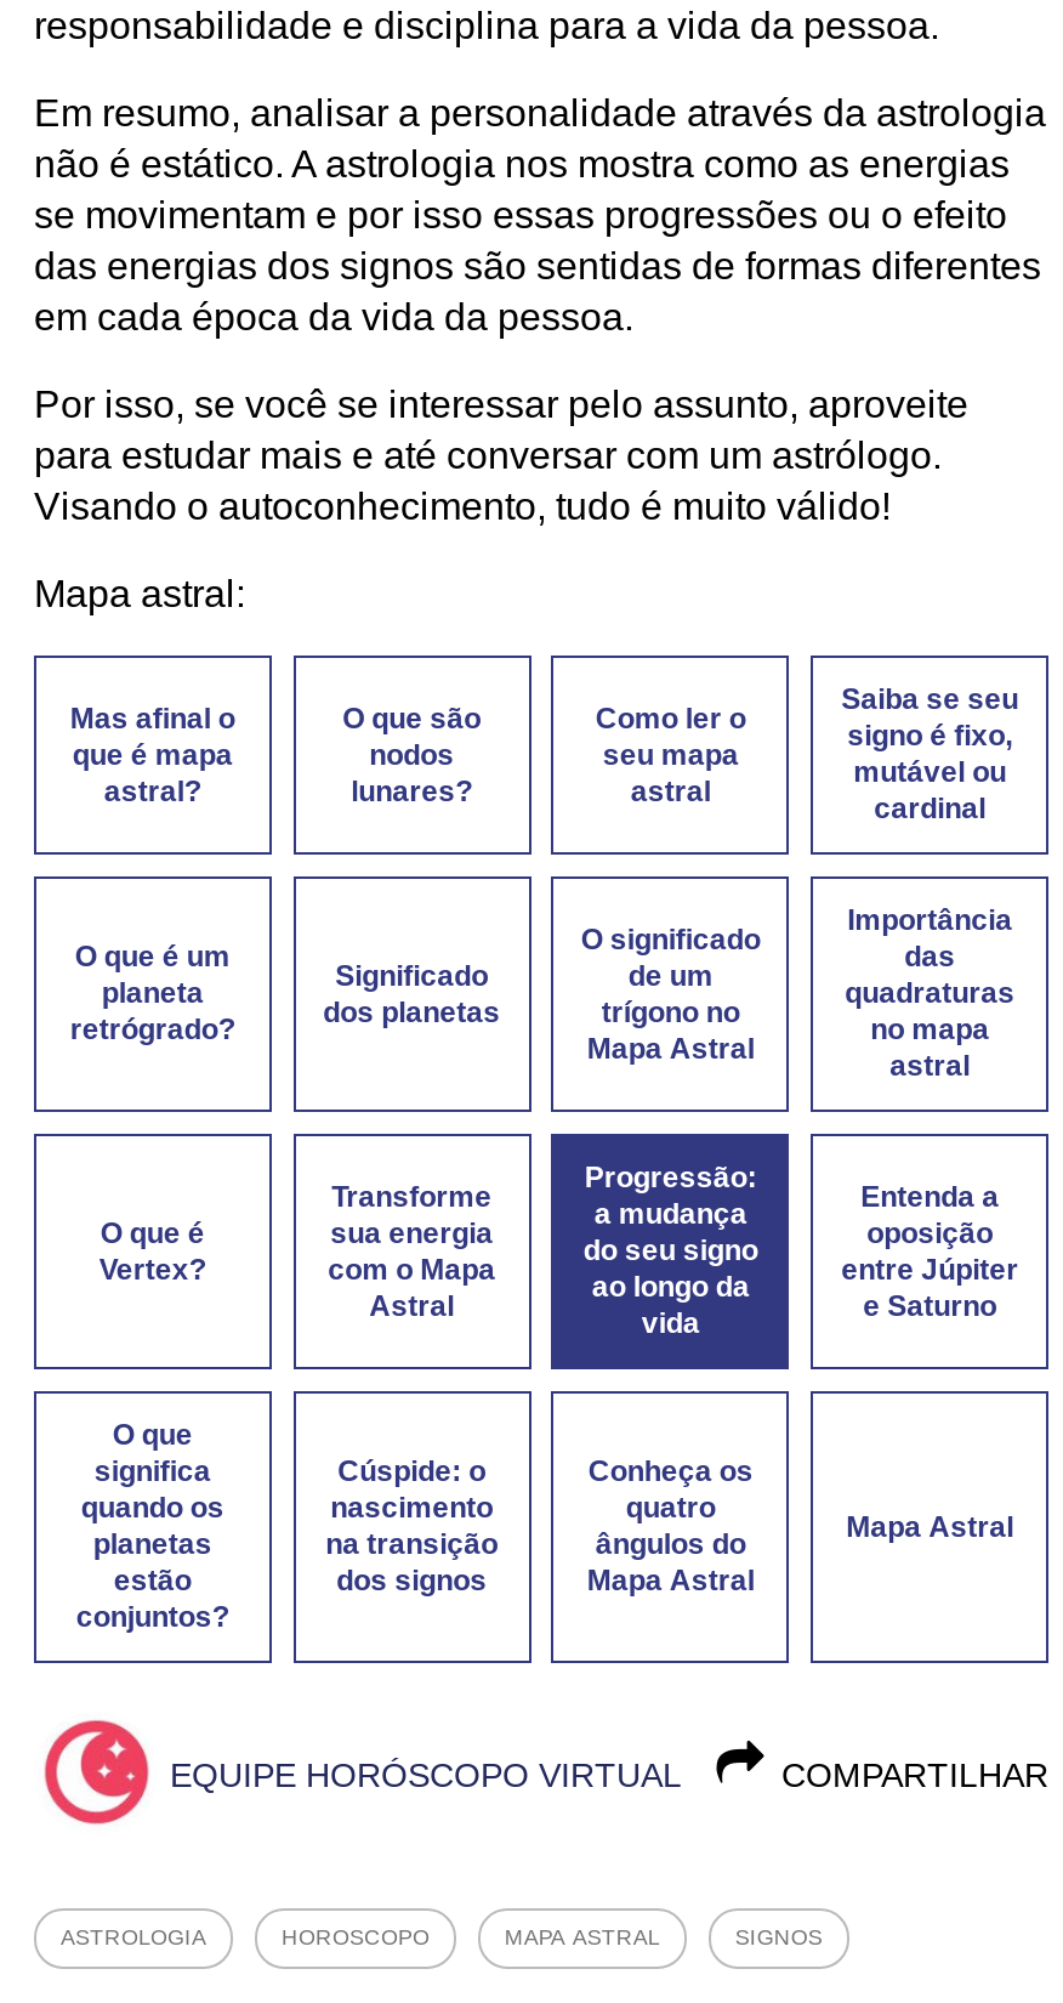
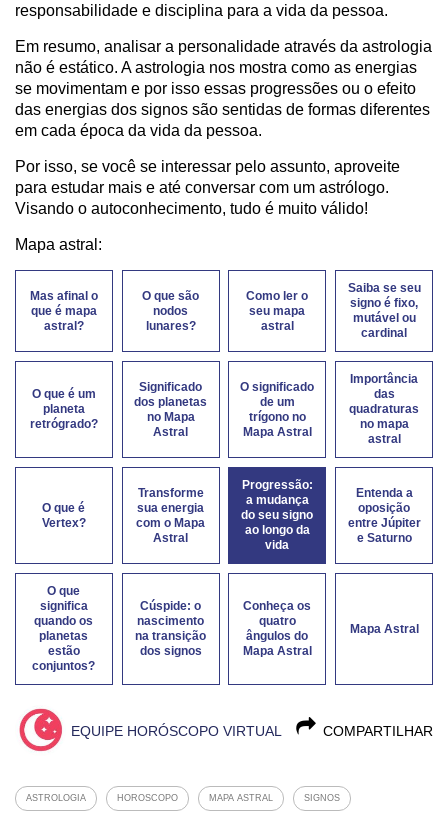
none -> [147,410,195,439] no Mapa | Astral

